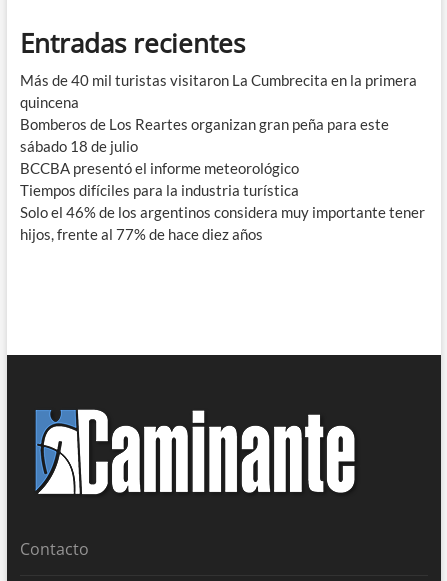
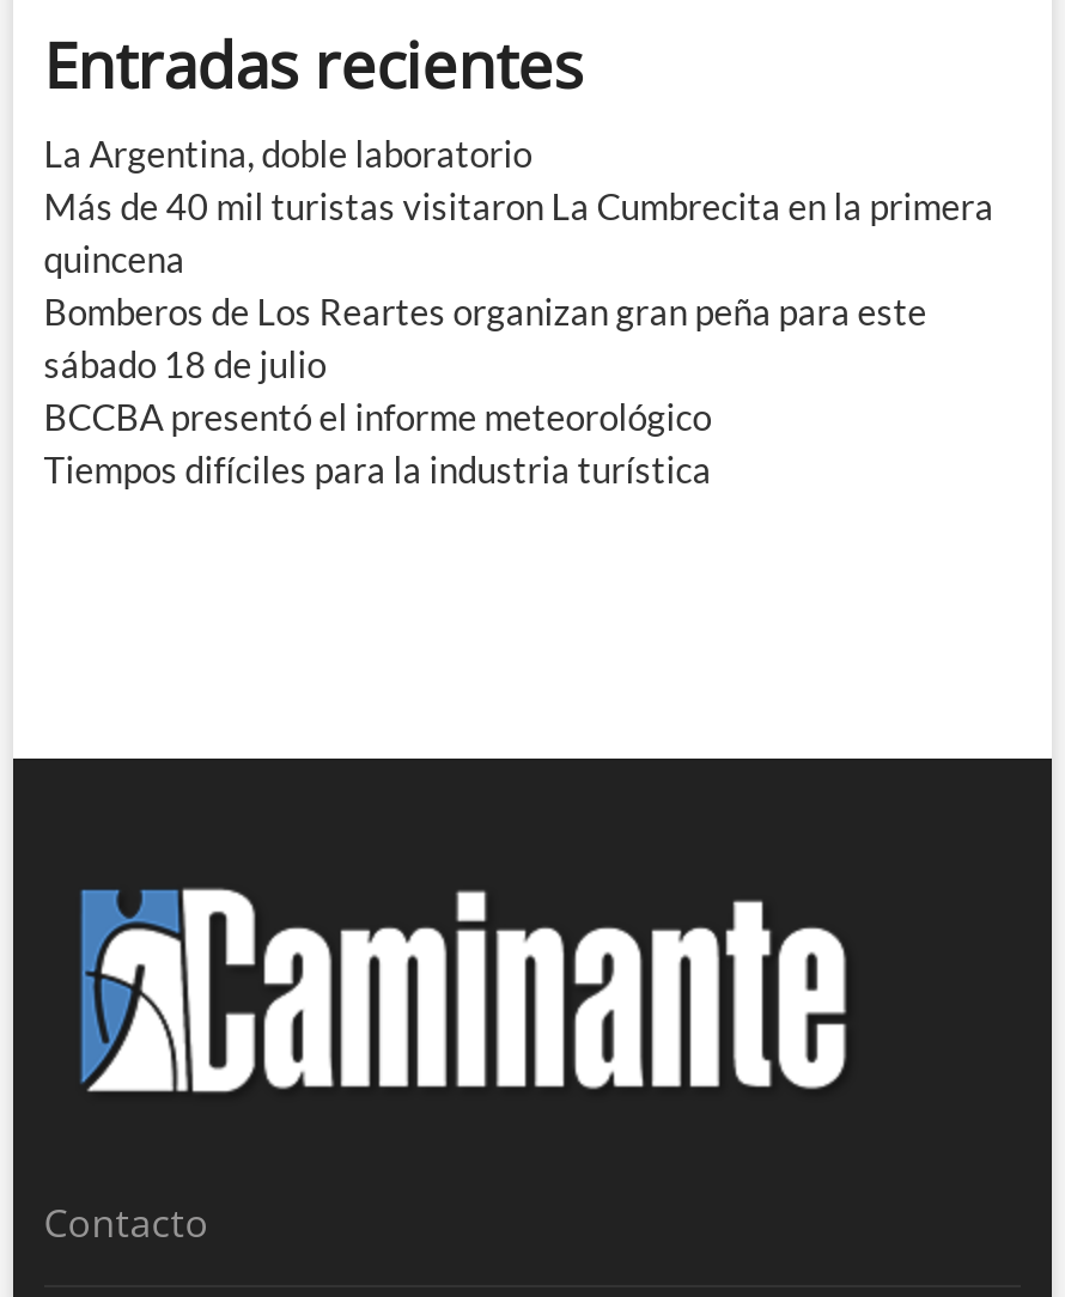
none -> [44,131,532,174] La Argentina, doble laboratorio
moved [20,71,417,199] -> [44,183,994,490]: Más de 40 mil turistas visitaron La Cumbrecita en la primera | quincena | Bomberos de Los Reartes organizan gran peña para este | sábado 18 de julio | BCCBA presentó el informe meteorológico | Tiempos difíciles para la industria turística
[20,203,425,243] Solo el 46% de los argentinos considera muy importante tener | hijos, frente al 77% de hace diez años -> none

